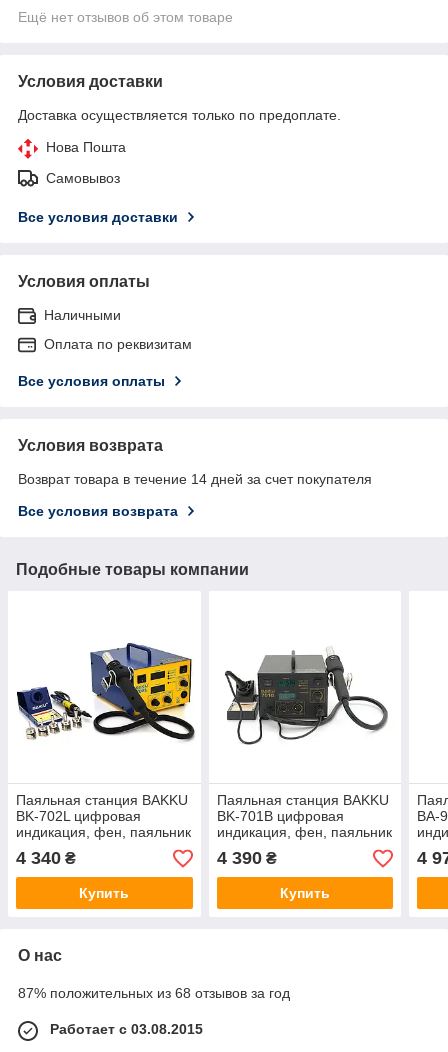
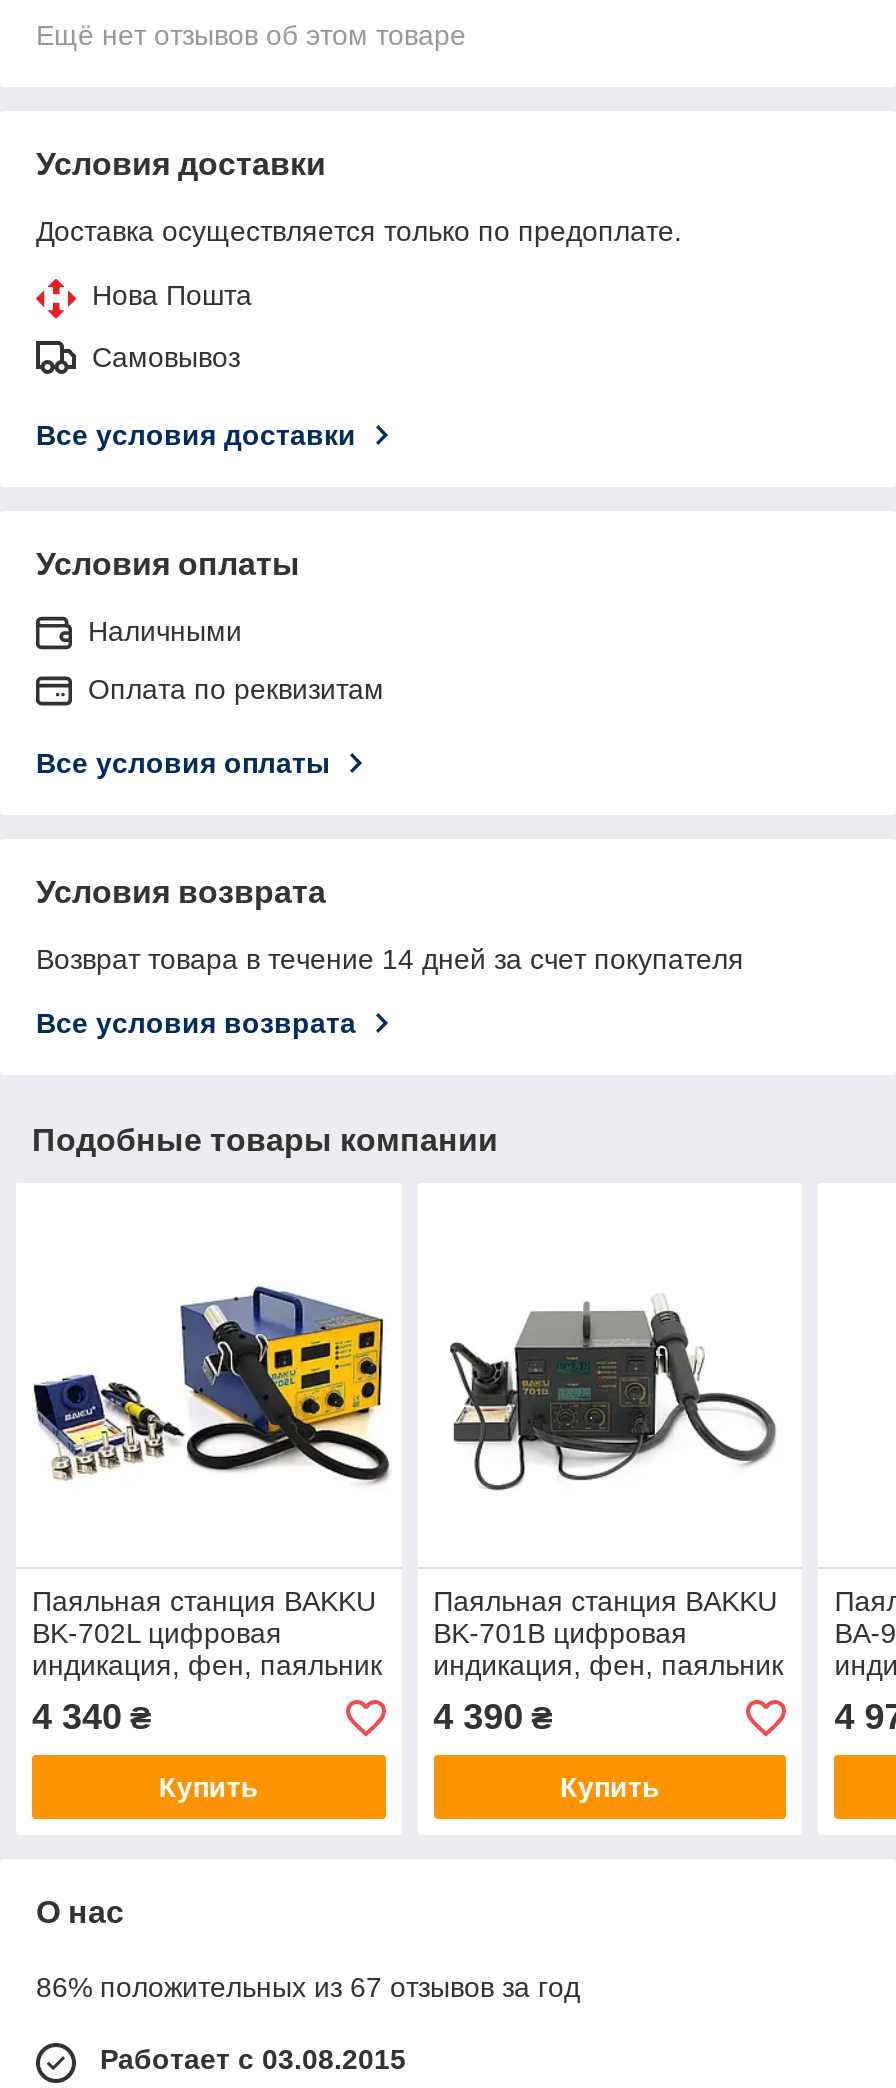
[18,985,290,1001] 87% положительных из 68 отзывов за год -> [36,1972,580,2004] 86% положительных из 67 отзывов за год

